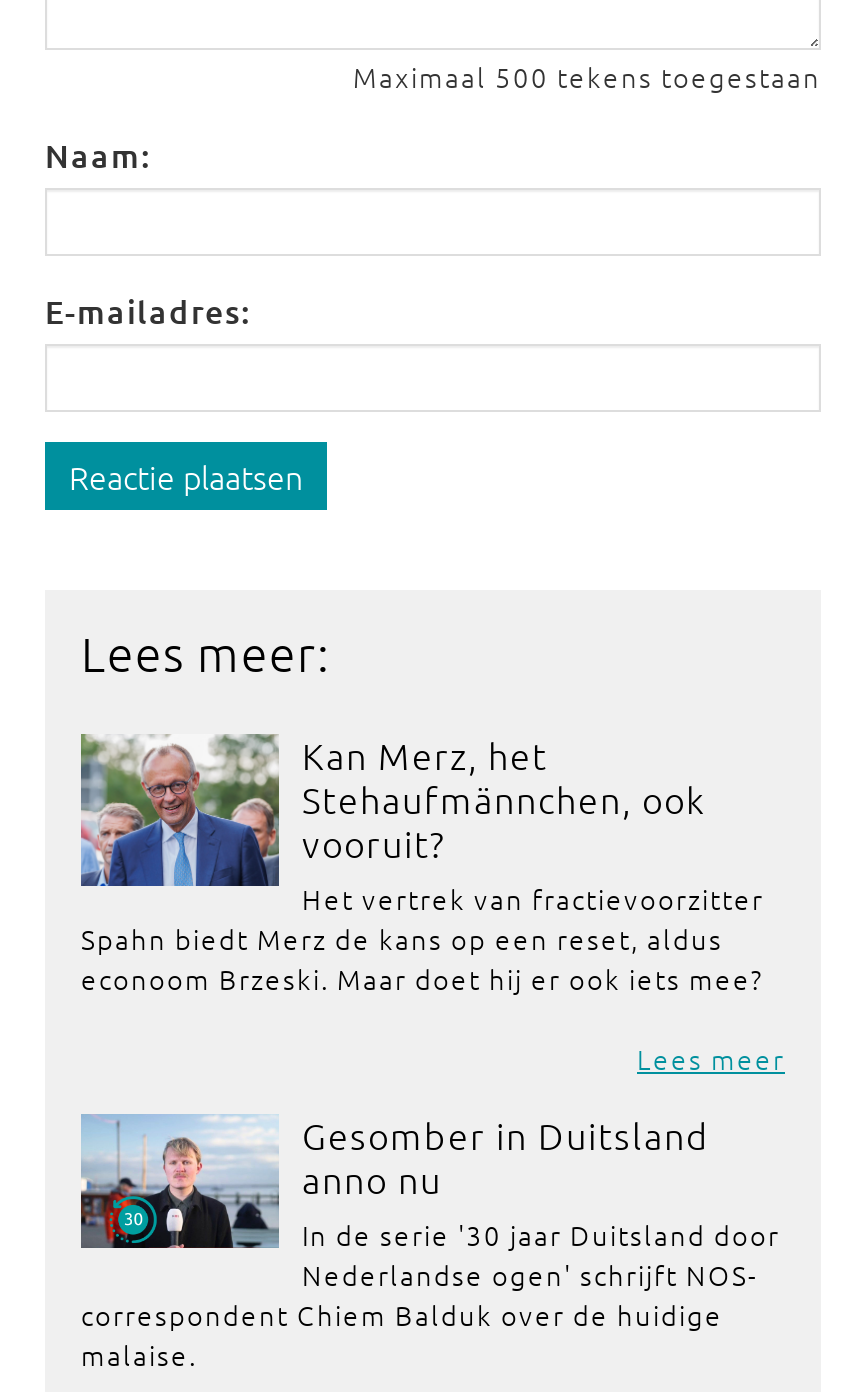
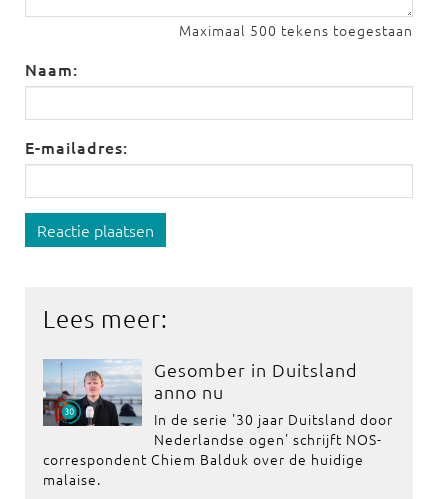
[79,732,785,1078] [image] | Kan Merz, het | Stehaufmännchen, ook | vooruit? | Het vertrek van fractievoorzitter | Spahn biedt Merz de kans op een reset, aldus | econoom Brzeski. Maar doet hij er ook iets mee? | Lees meer -> none

